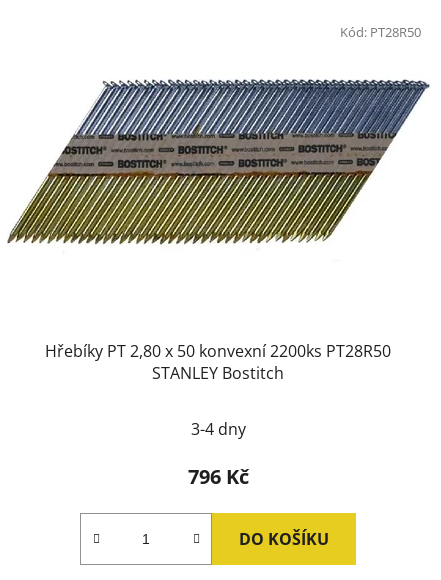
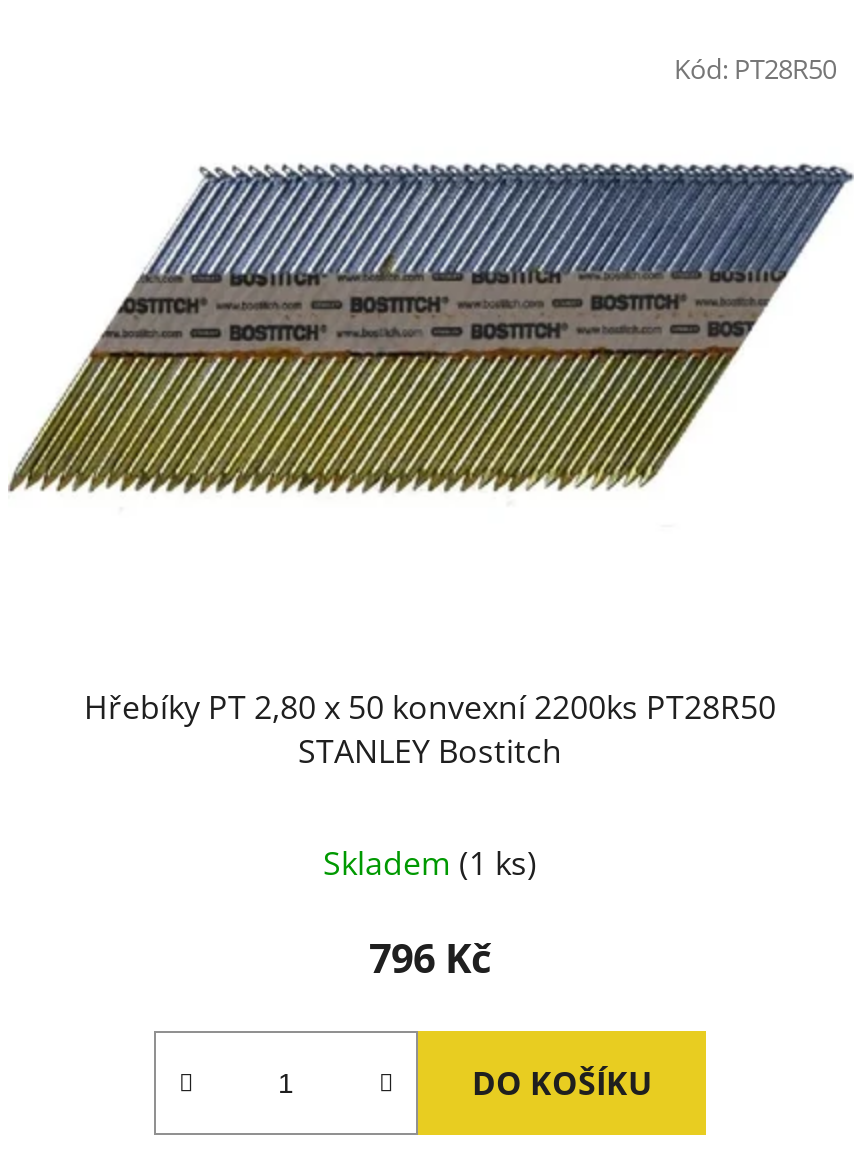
[190,418,245,440] 3-4 dny -> [323,841,537,885] Skladem (1 ks)

